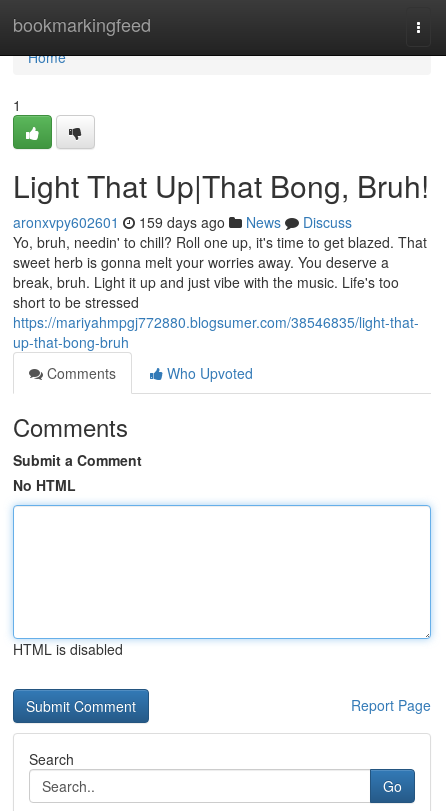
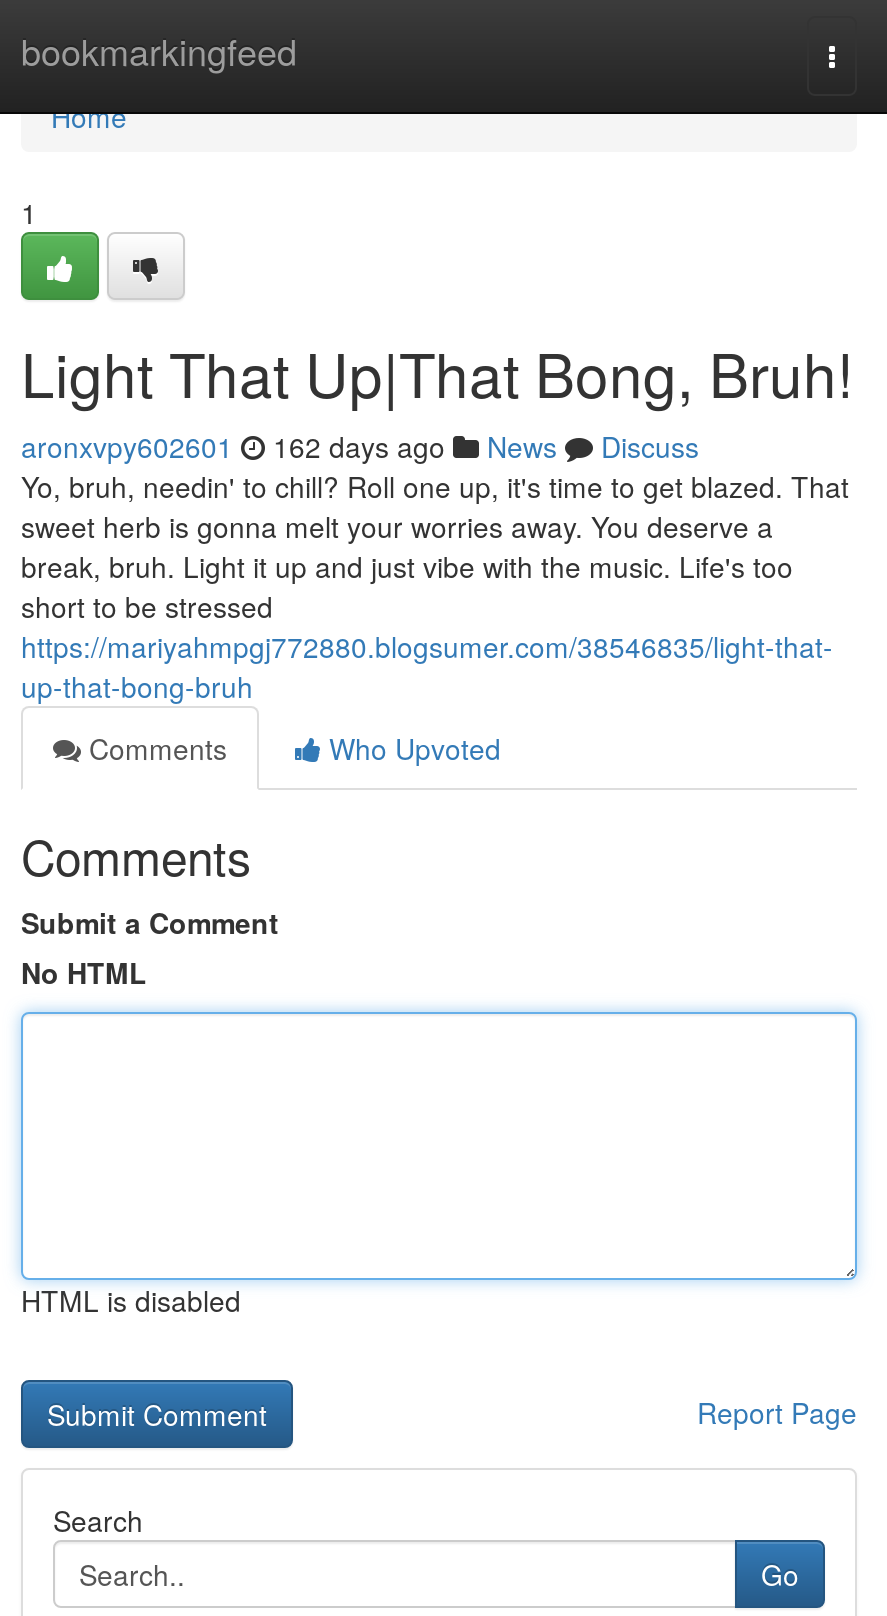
[13,212,352,232] aronxvpy602601 159 days ago News Discuss -> [21,426,699,466] aronxvpy602601 162 days ago News Discuss

